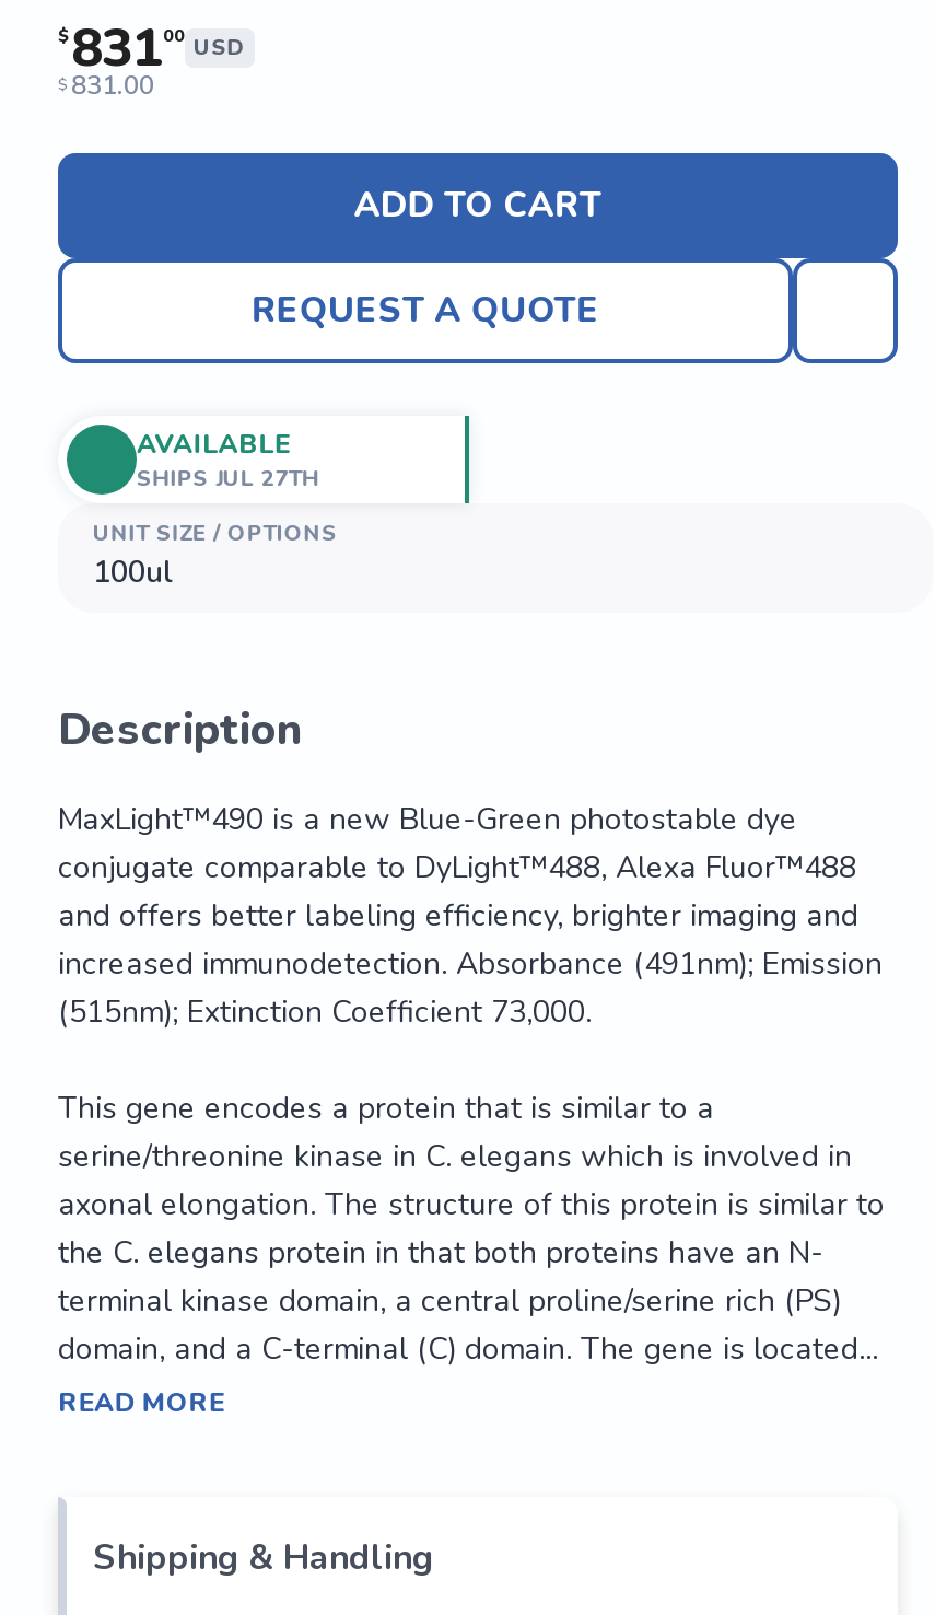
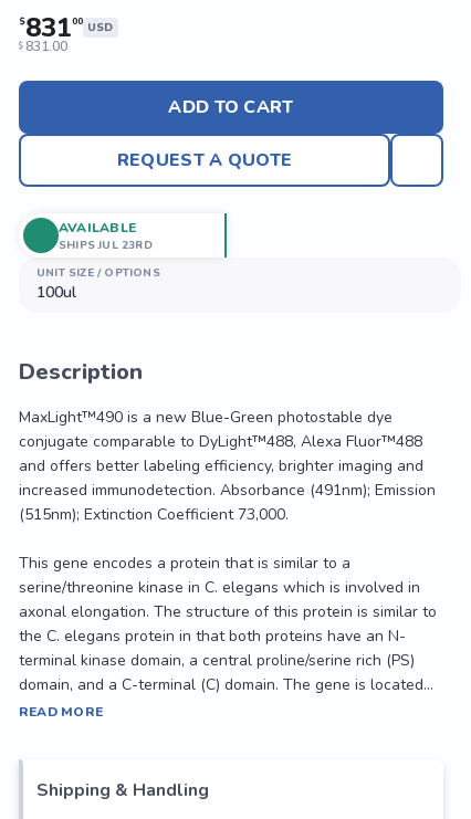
[137,463,320,493] SHIPS JUL 27TH -> [59,237,152,253] SHIPS JUL 23RD

